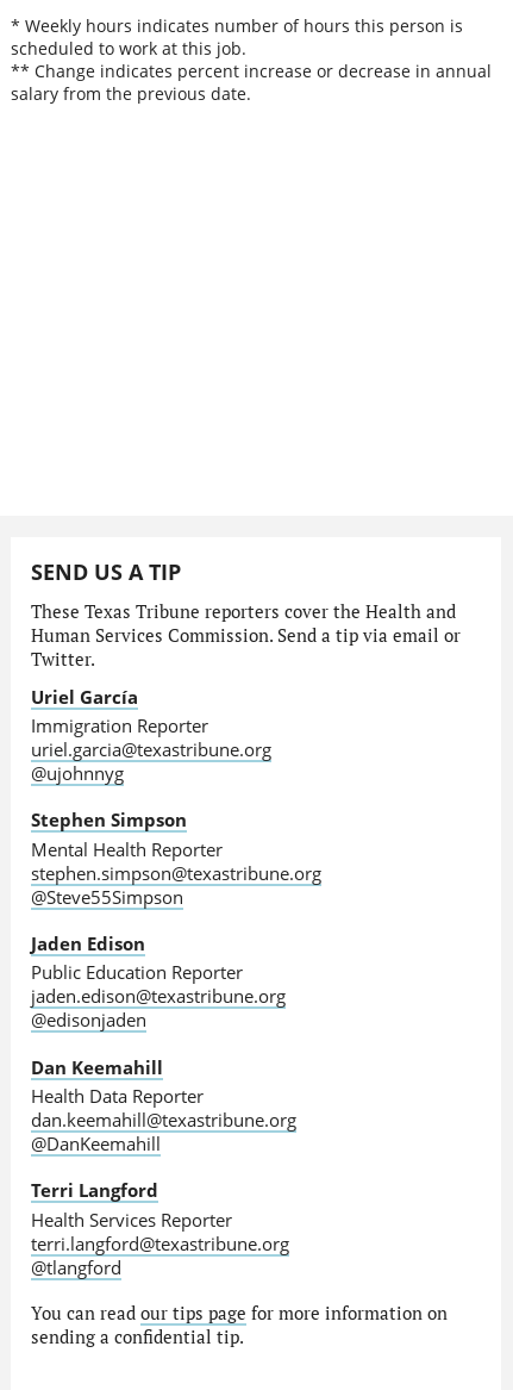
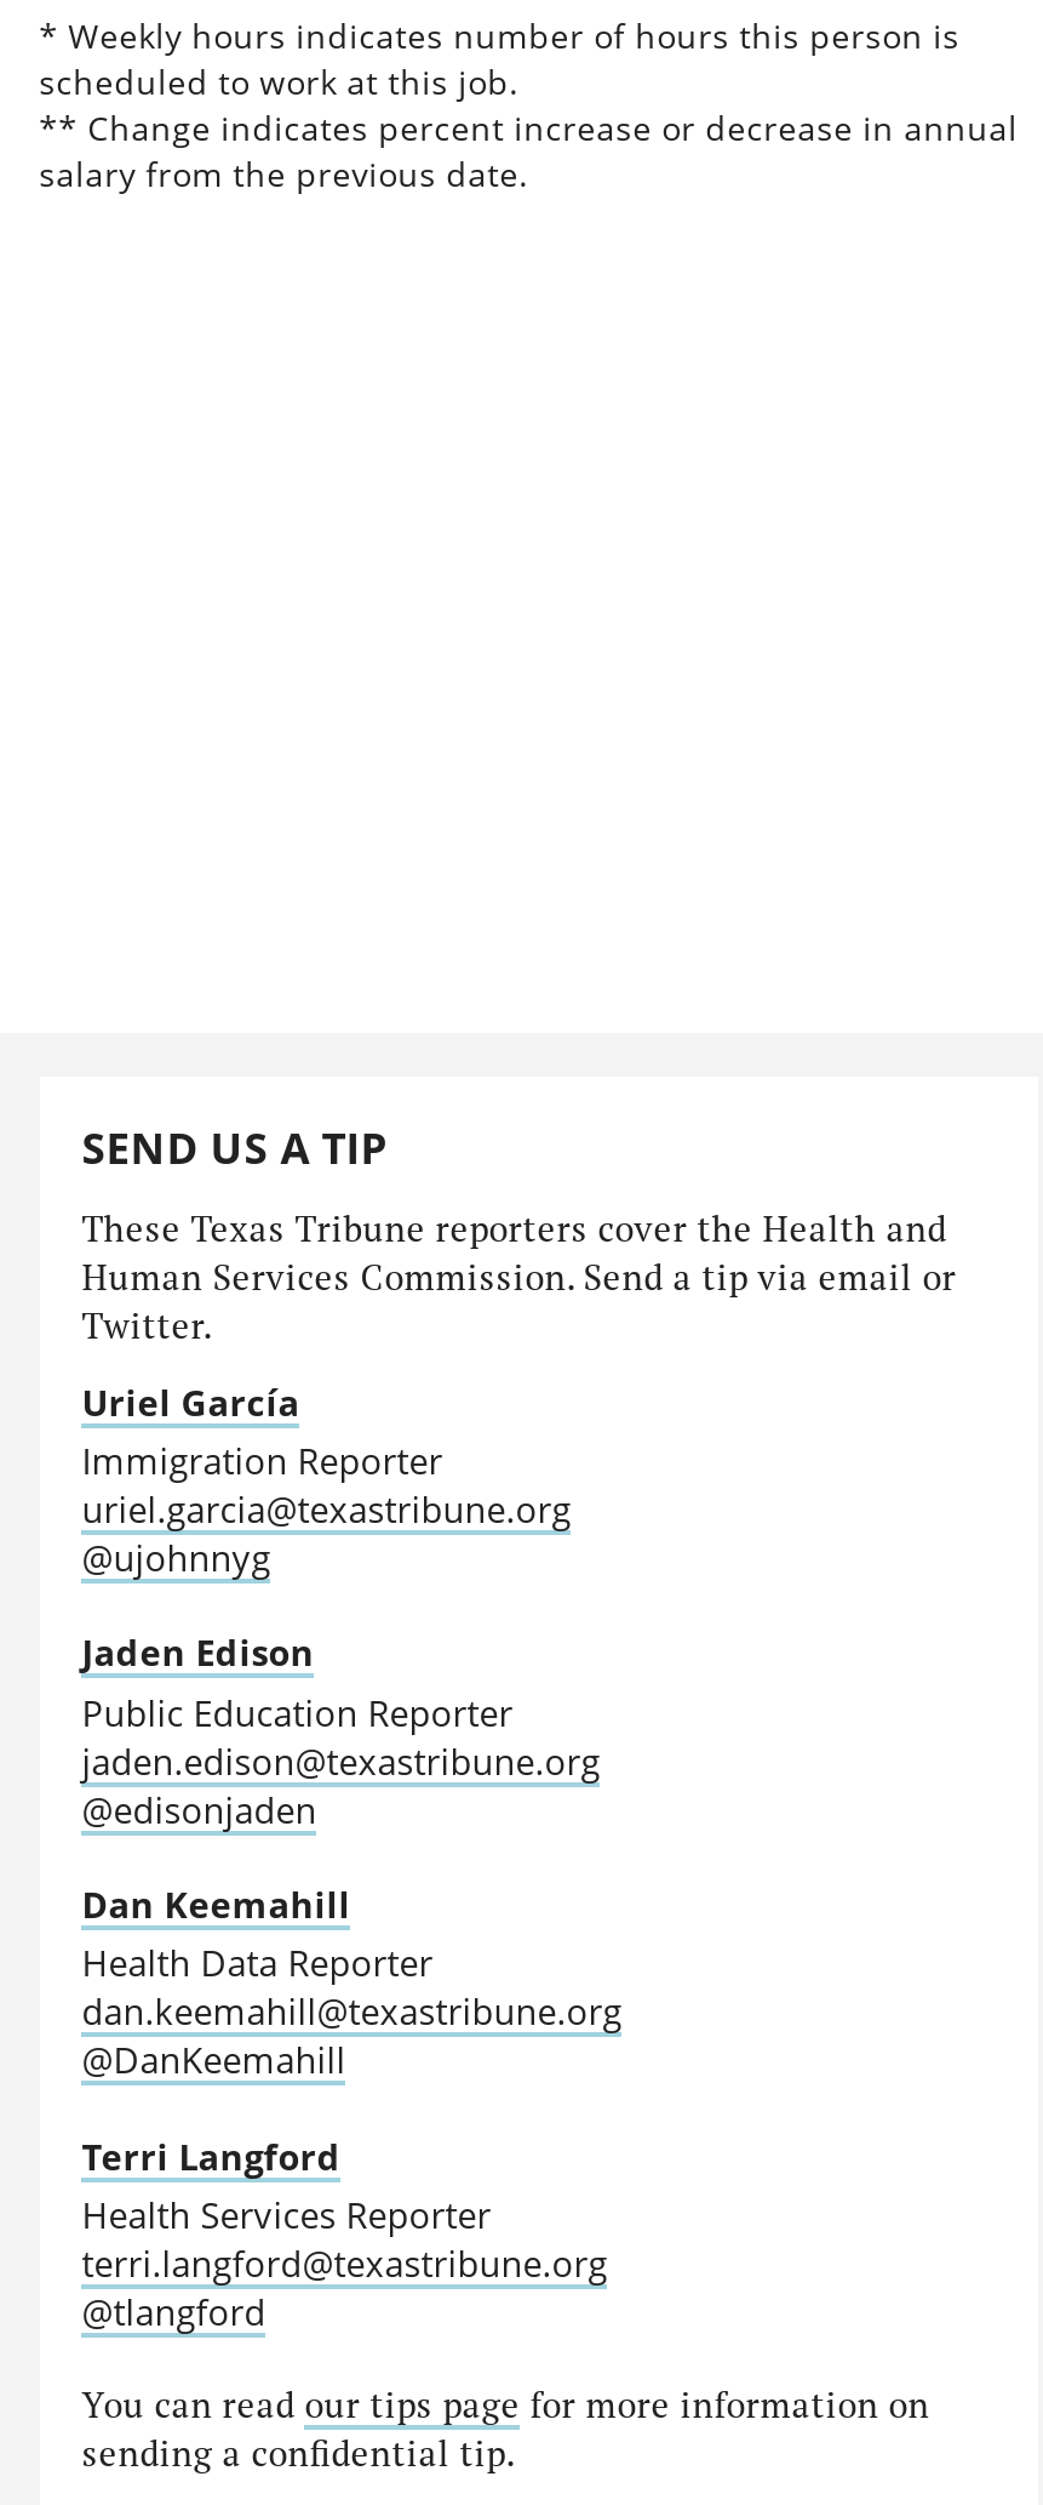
[31,808,322,909] Stephen Simpson | Mental Health Reporter | stephen.simpson@texastribune.org | @Steve55Simpson -> none

